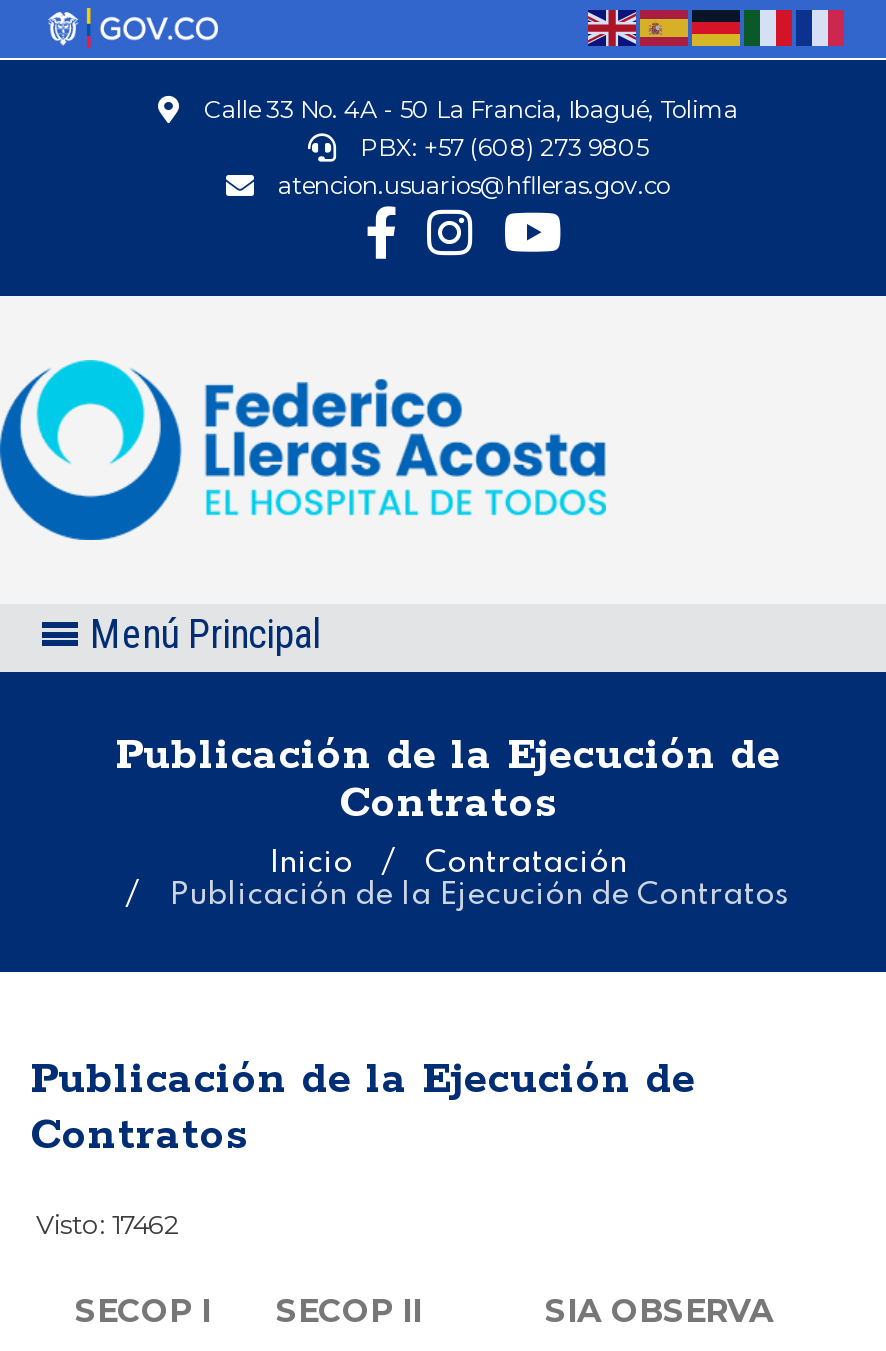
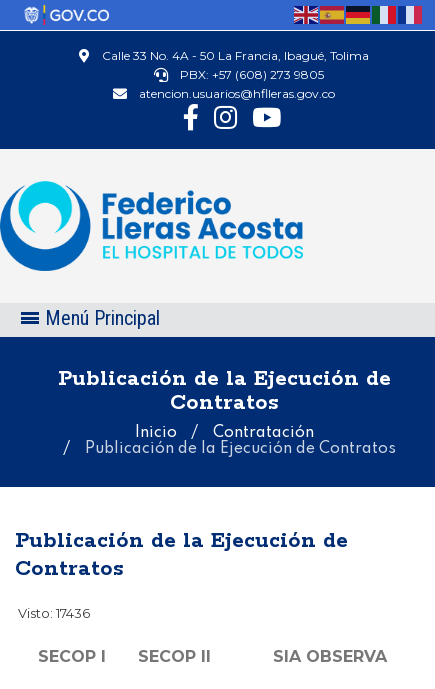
[36,1208,178,1240] Visto: 17462 -> [18,605,90,621] Visto: 17436

